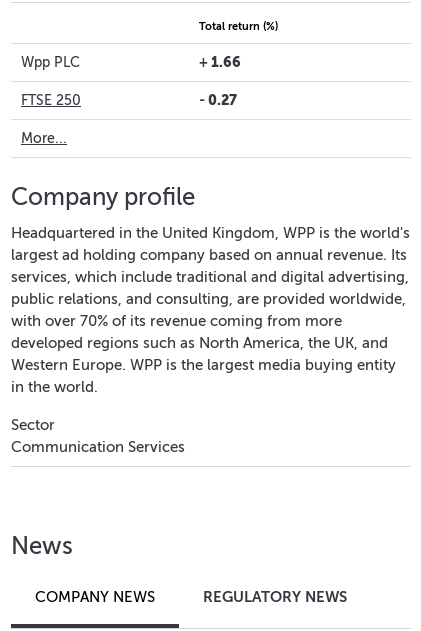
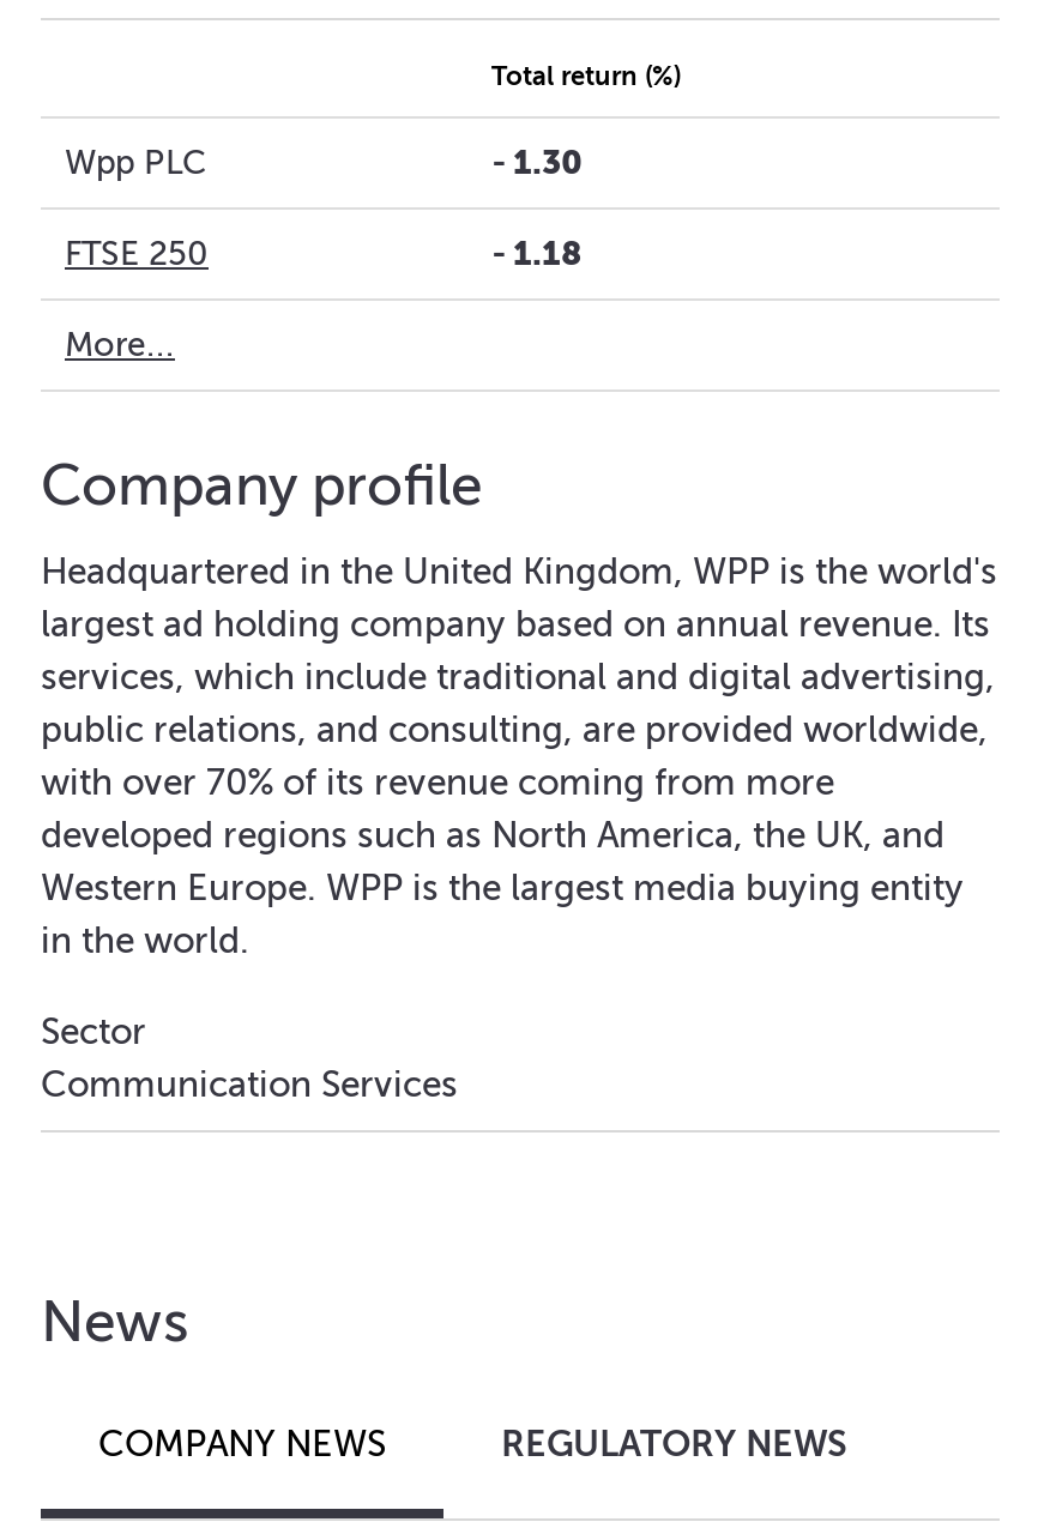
[199,54,241,70] + 1.66 -> [491,142,583,180] - 1.30
[199,92,237,108] - 0.27 -> [491,233,583,272] - 1.18

